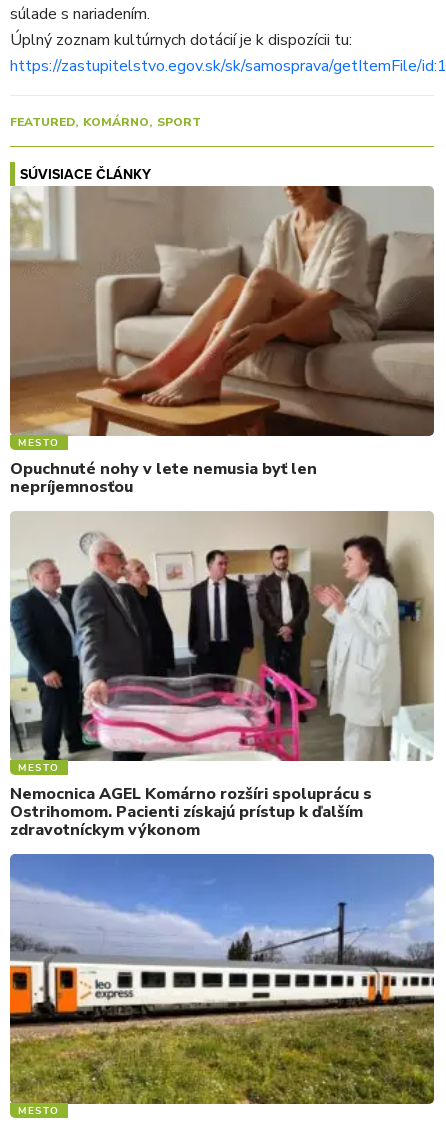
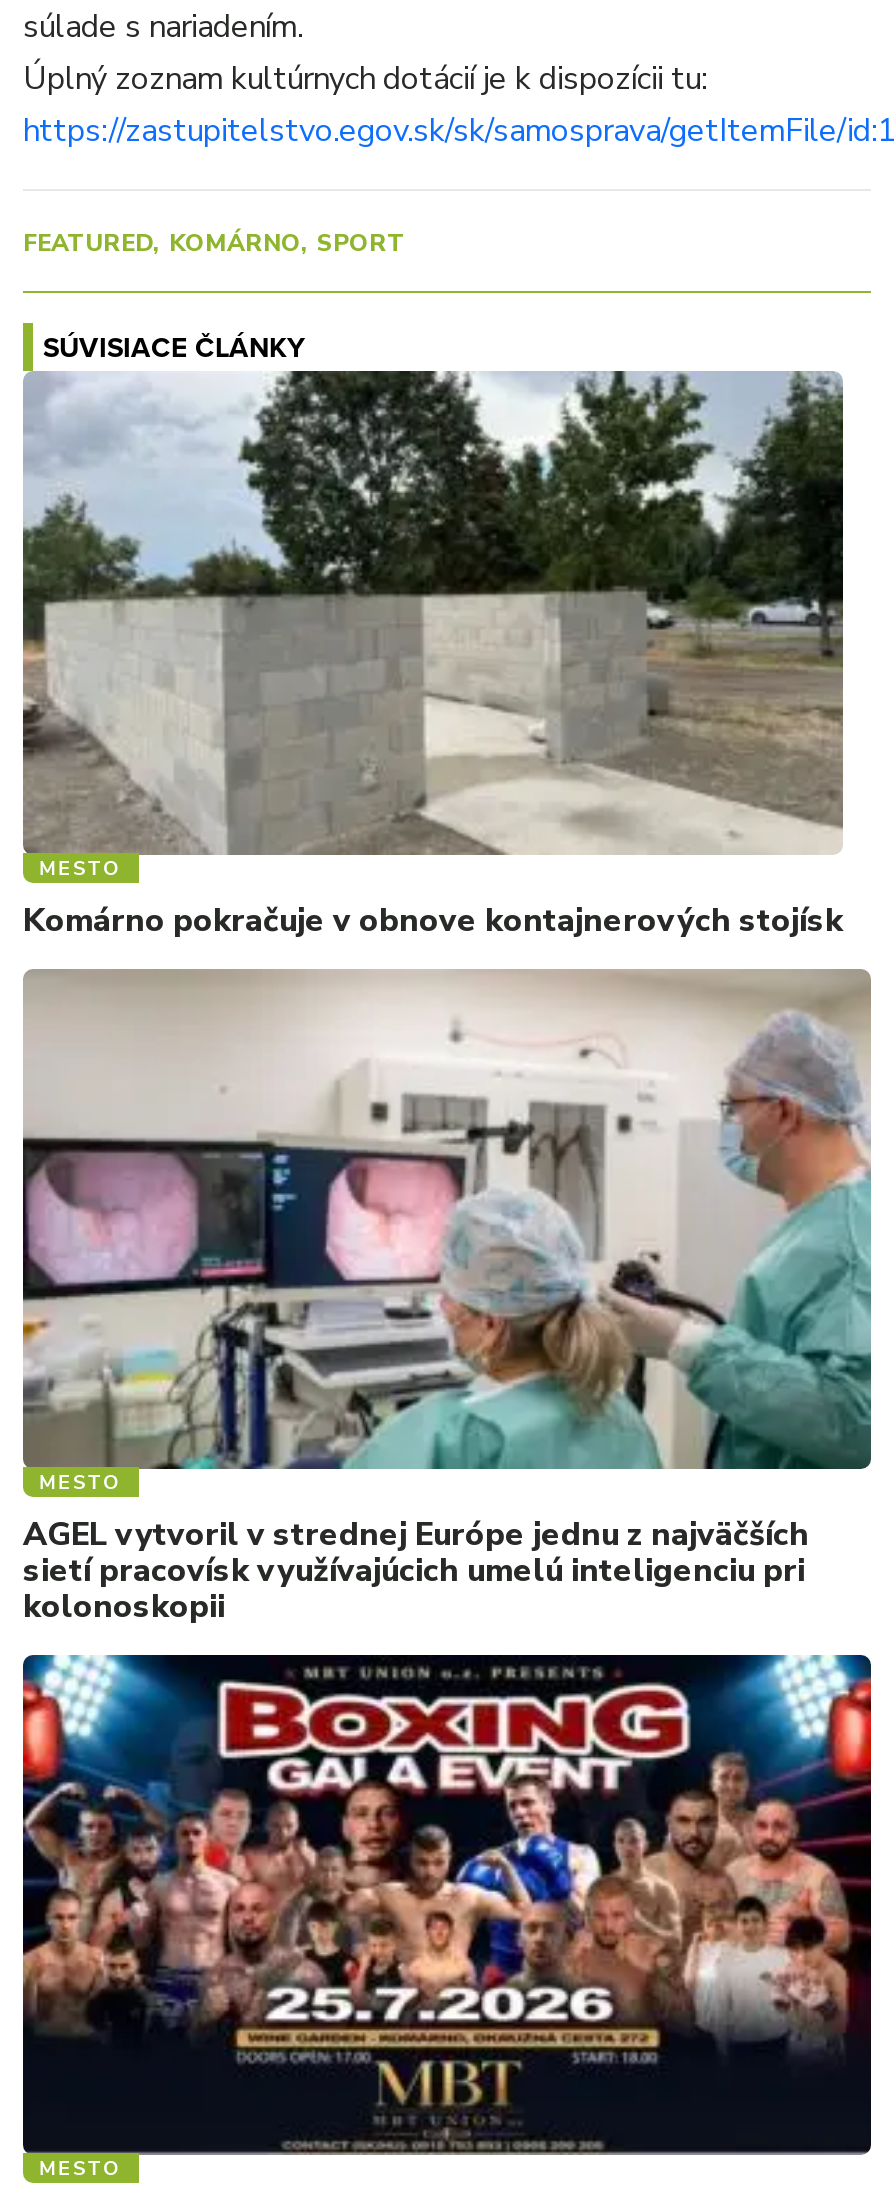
[10,185,435,498] [image] | Opuchnuté nohy v lete nemusia byť len | nepríjemnosťou -> [21,370,871,943] [image] | Komárno pokračuje v obnove kontajnerových stojísk
[9,512,434,841] [image] | Nemocnica AGEL Komárno rozšíri spoluprácu s | Ostrihomom. Pacienti získajú prístup k ďalším | zdravotníckym výkonom -> [21,970,871,1630] [image] | AGEL vytvoril v strednej Európe jednu z najväčších | sietí pracovísk využívajúcich umelú inteligenciu pri | kolonoskopii
[9,853,435,1105] [image] -> [21,1652,873,2156] [image]

